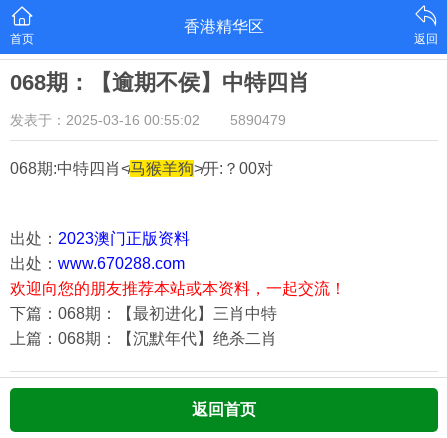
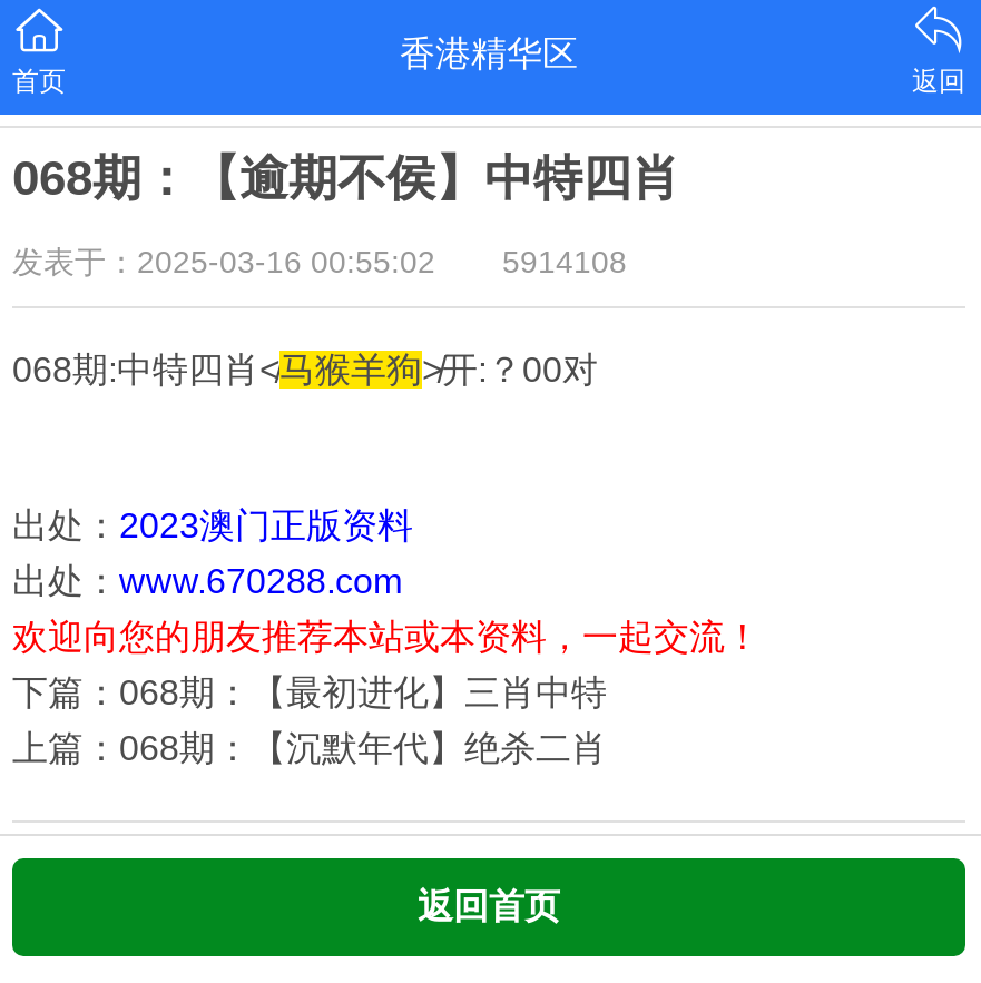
[10,112,286,128] 发表于：2025-03-16 00:55:02 5890479 -> [12,244,627,279] 发表于：2025-03-16 00:55:02 5914108

